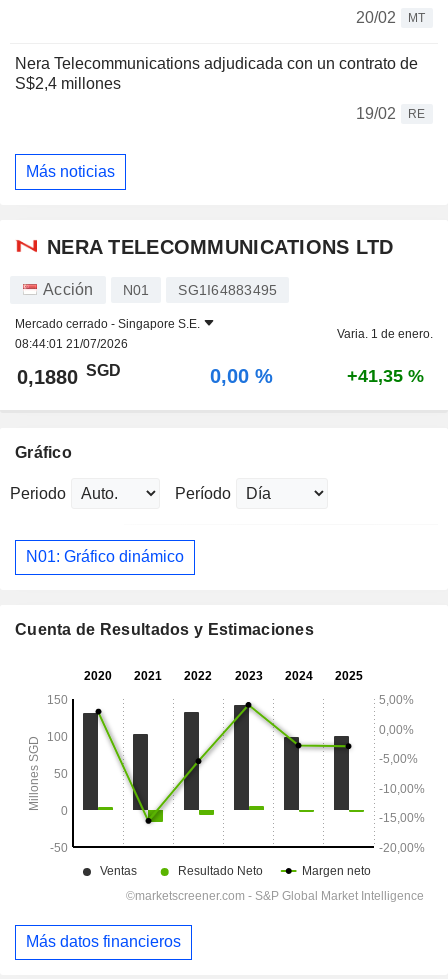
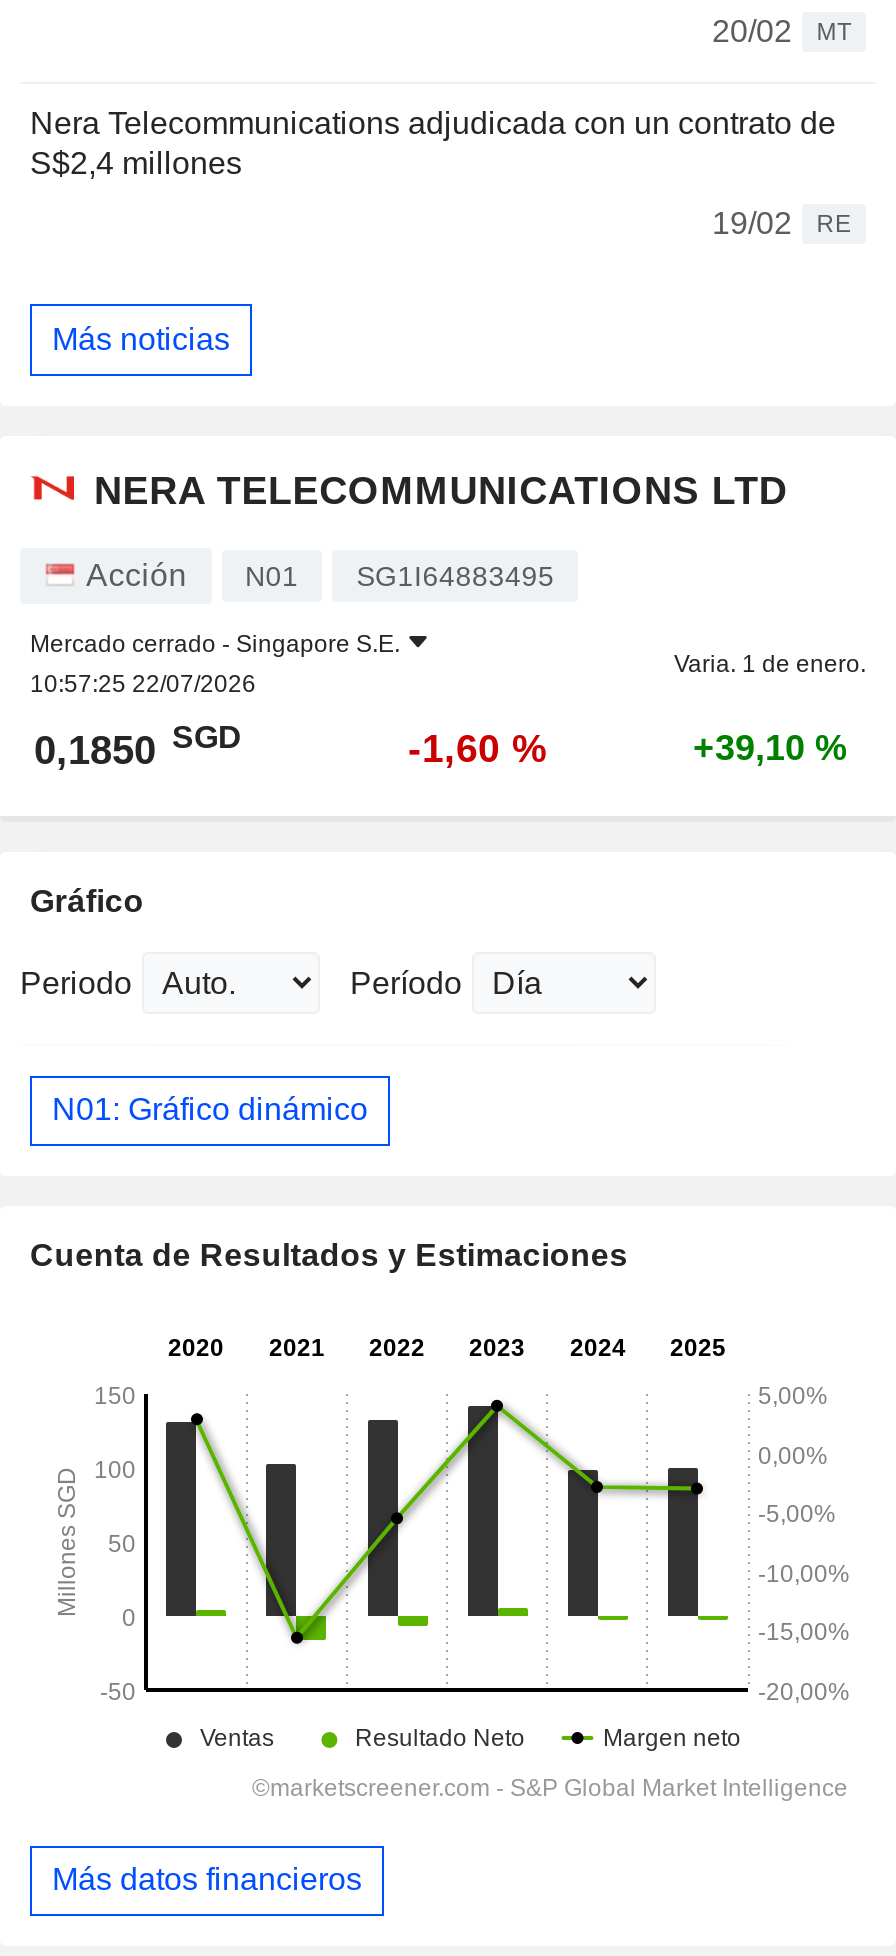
[15,337,128,351] 08:44:01 21/07/2026 -> [30,669,256,697] 10:57:25 22/07/2026
[17,362,121,388] 0,1880 SGD -> [34,720,242,771] 0,1850 SGD
[210,365,273,387] 0,00 % -> [408,725,548,769] -1,60 %
[346,366,423,386] +41,35 % -> [693,727,847,767] +39,10 %

